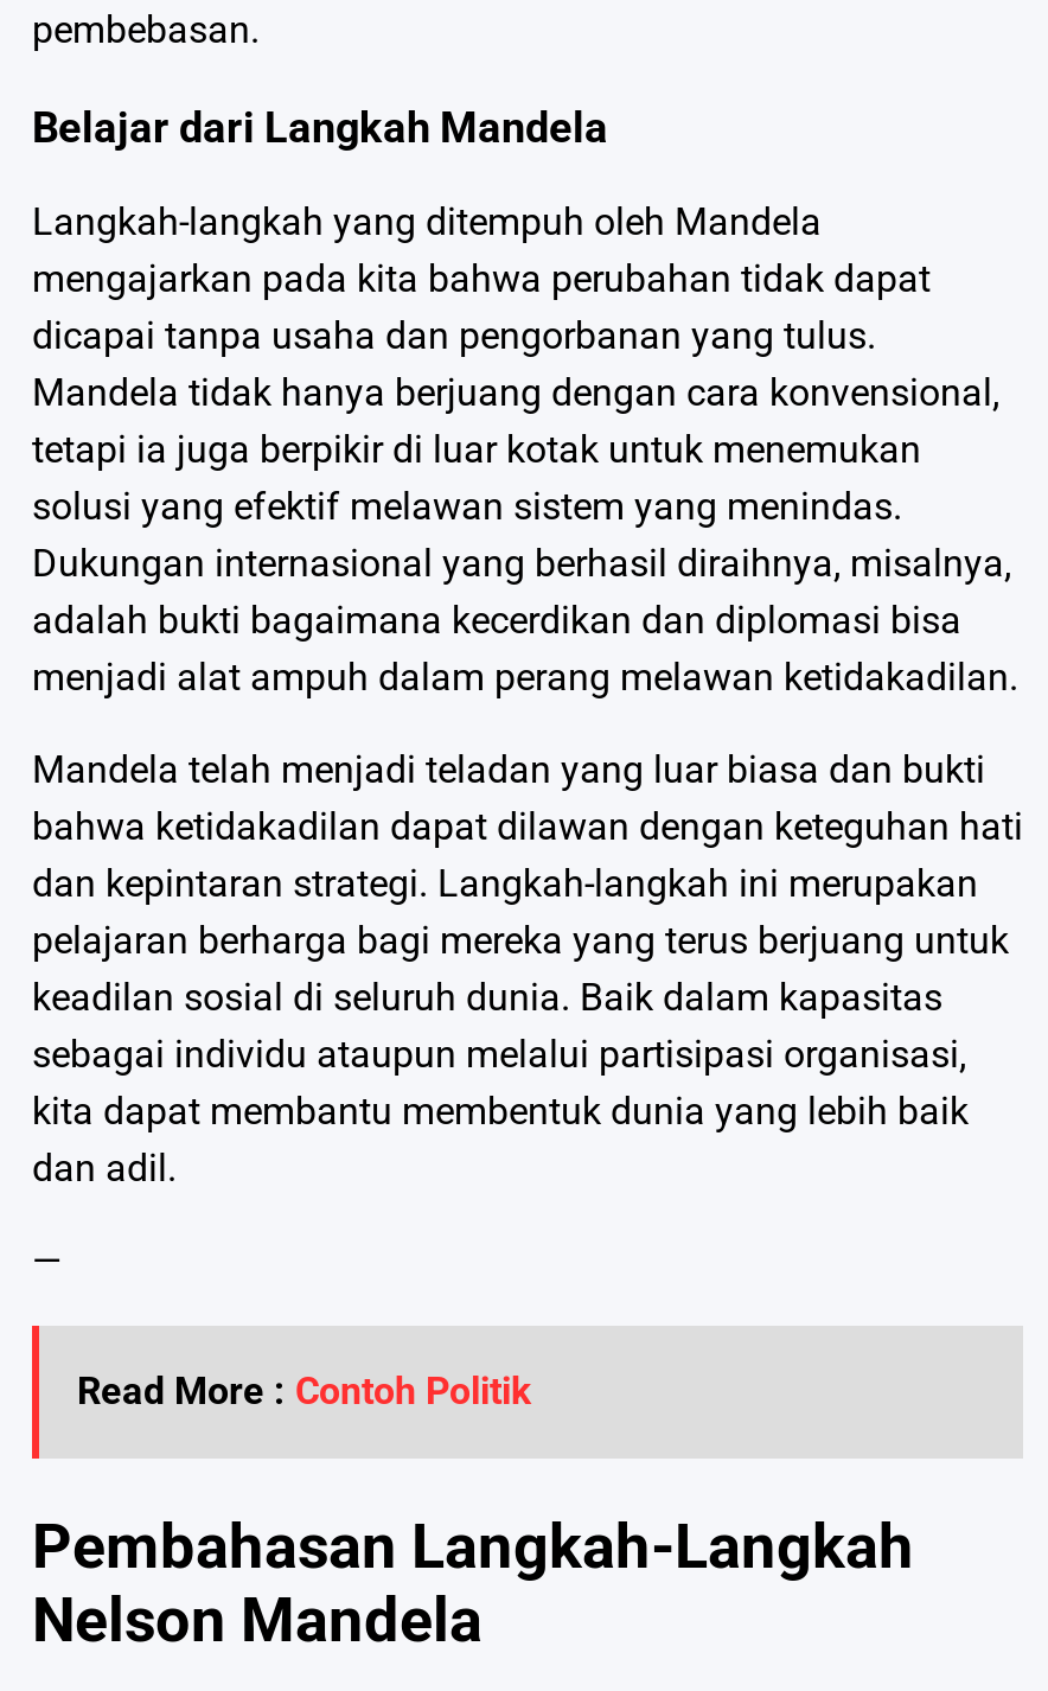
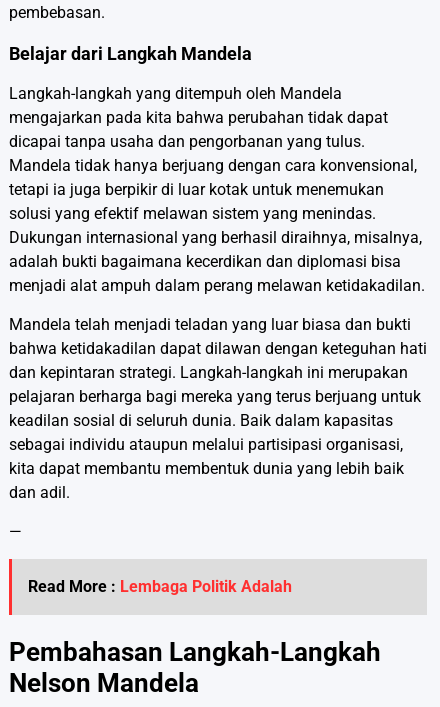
[77,1369,532,1414] Read More : Contoh Politik -> [28,577,292,596] Read More : Lembaga Politik Adalah

